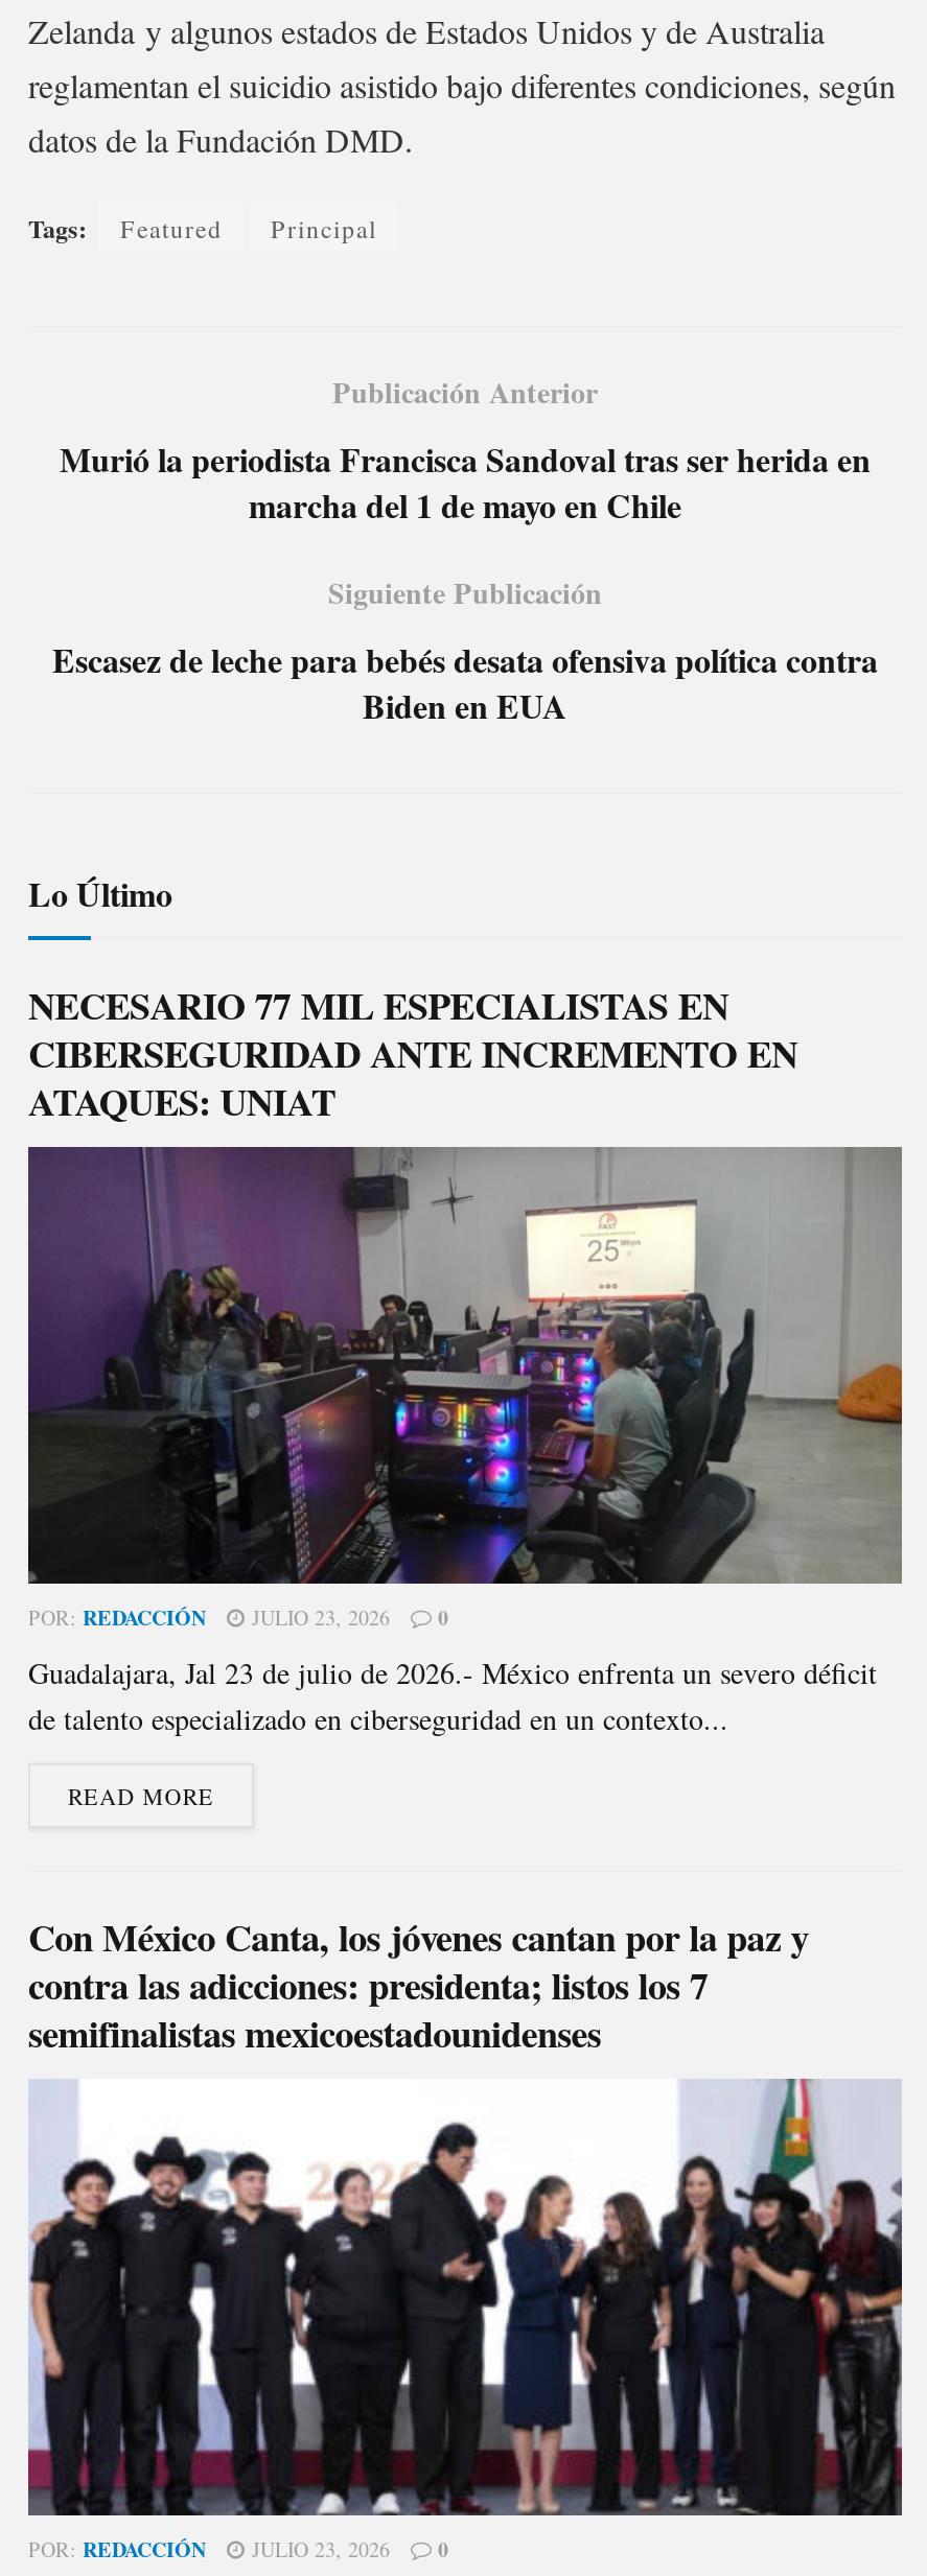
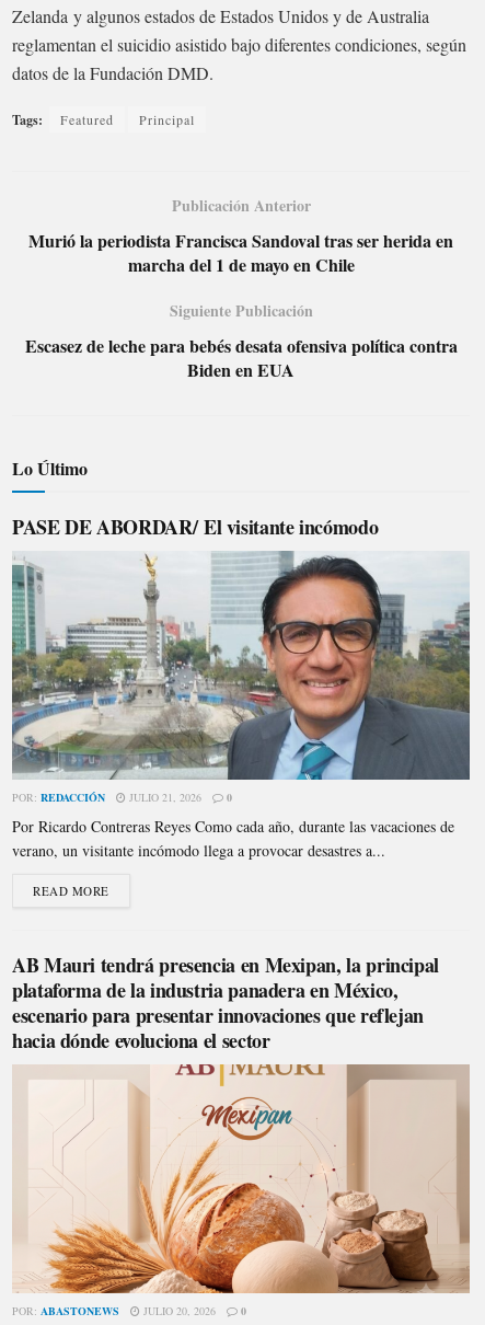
[28,977,798,1128] NECESARIO 77 MIL ESPECIALISTAS EN | CIBERSEGURIDAD ANTE INCREMENTO EN | ATAQUES: UNIAT -> [12,512,384,541] PASE DE ABORDAR/ El visitante incómodo
[26,1145,902,1631] [image] | POR: REDACCIÓN JULIO 23, 2026 0 -> [11,555,470,805] [image] | POR: REDACCIÓN JULIO 21, 2026 0
moved [28,1602,448,1631] -> [12,789,232,805]: POR: REDACCIÓN | 0
[28,1652,877,1738] Guadalajara, Jal 23 de julio de 2026.- México enfrenta un severo déficit | de talento especializado en ciberseguridad en un contexto... -> [12,816,454,860] Por Ricardo Contreras Reyes Como cada año, durante las vacaciones de | verano, un visitante incómodo llega a provocar desastres a...
moved [68,1780,214,1811] -> [33,882,109,899]: READ MORE
[28,1909,809,2060] Con México Canta, los jóvenes cantan por la paz y | contra las adicciones: presidenta; listos los 7 | semifinalistas mexicoestadounidenses -> [12,950,439,1054] AB Mauri tendrá presencia en Mexipan, la principal | plataforma de la industria panadera en México, | escenario para presentar innovaciones que reflejan | hacia dónde evoluciona el sector
[26,2079,902,2563] [image] | POR: REDACCIÓN | JULIO 23, 2026 -> [12,1063,471,1318] [image] | POR: ABASTONEWS | JULIO 20, 2026

